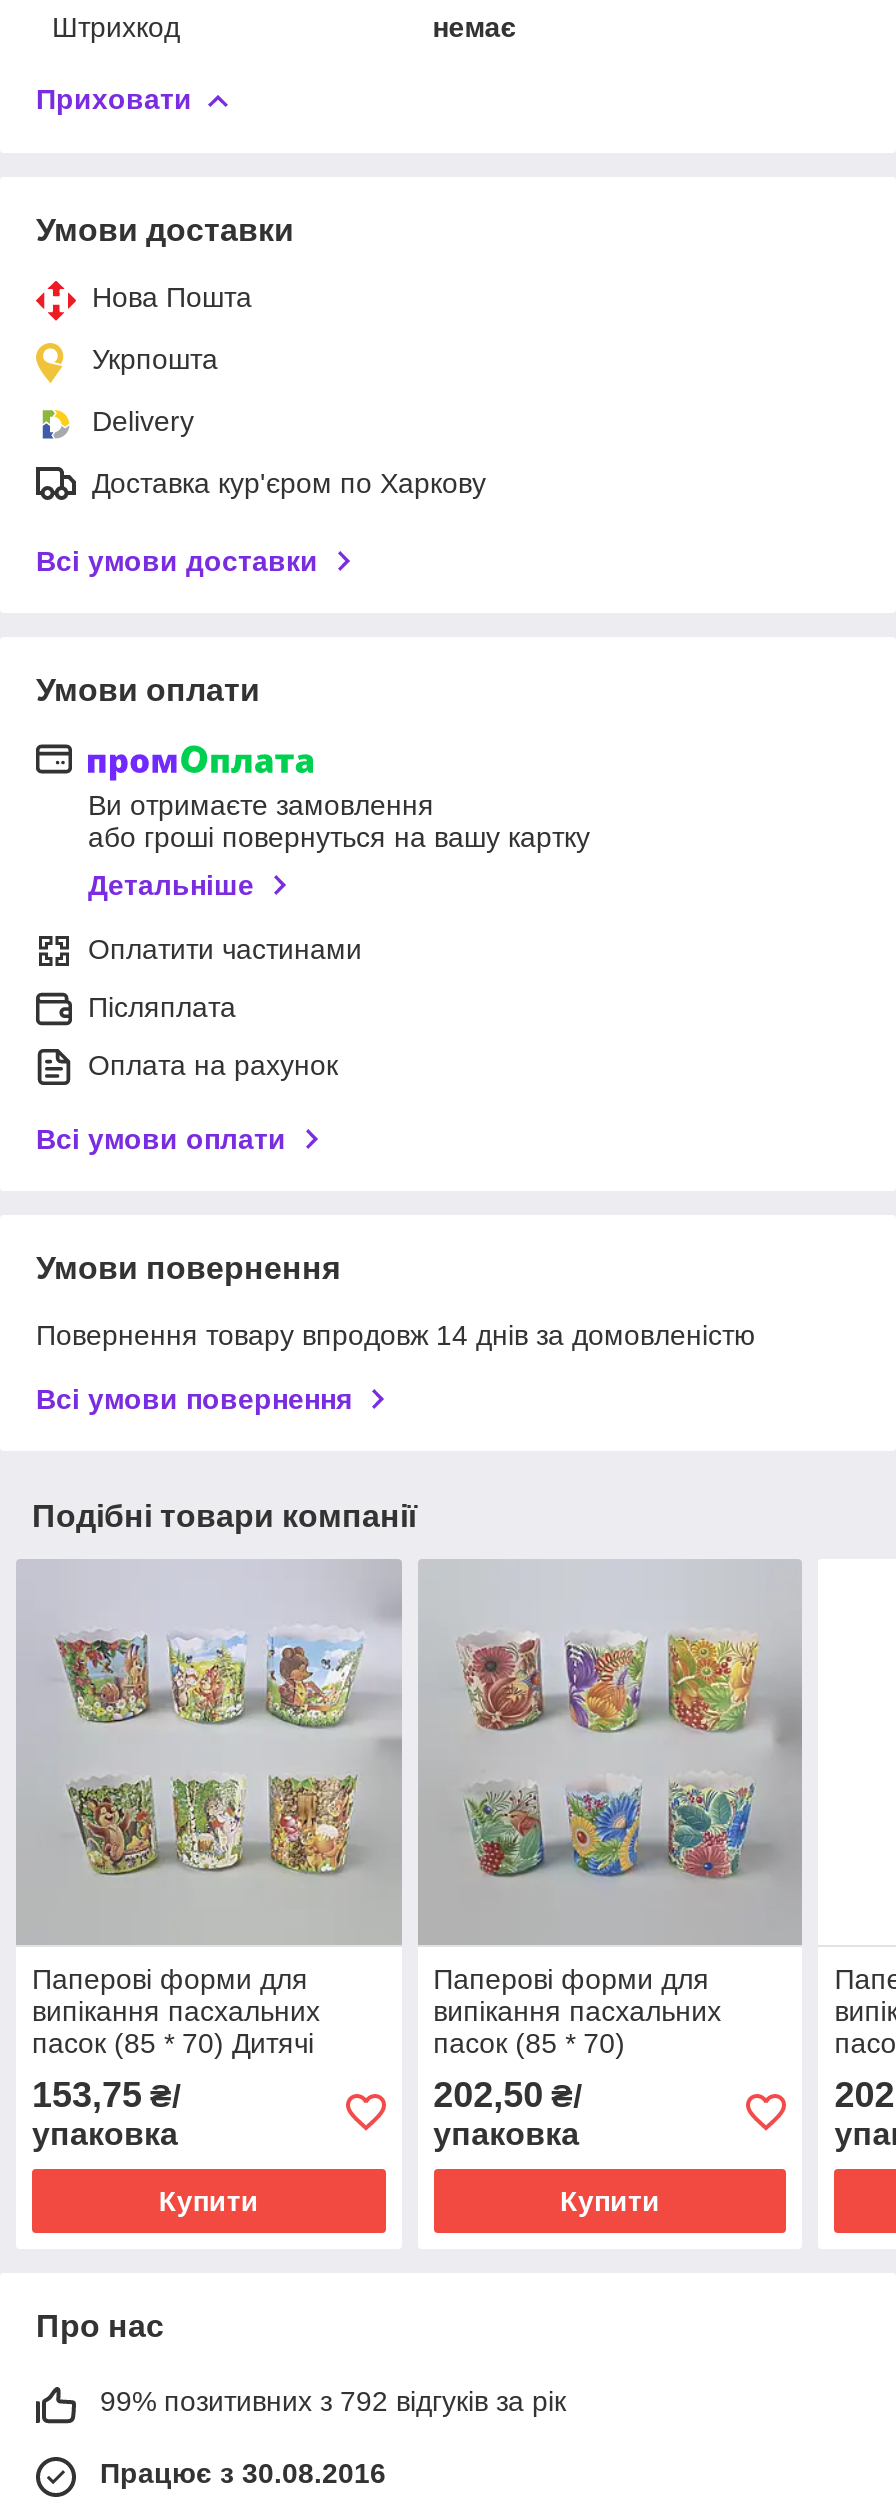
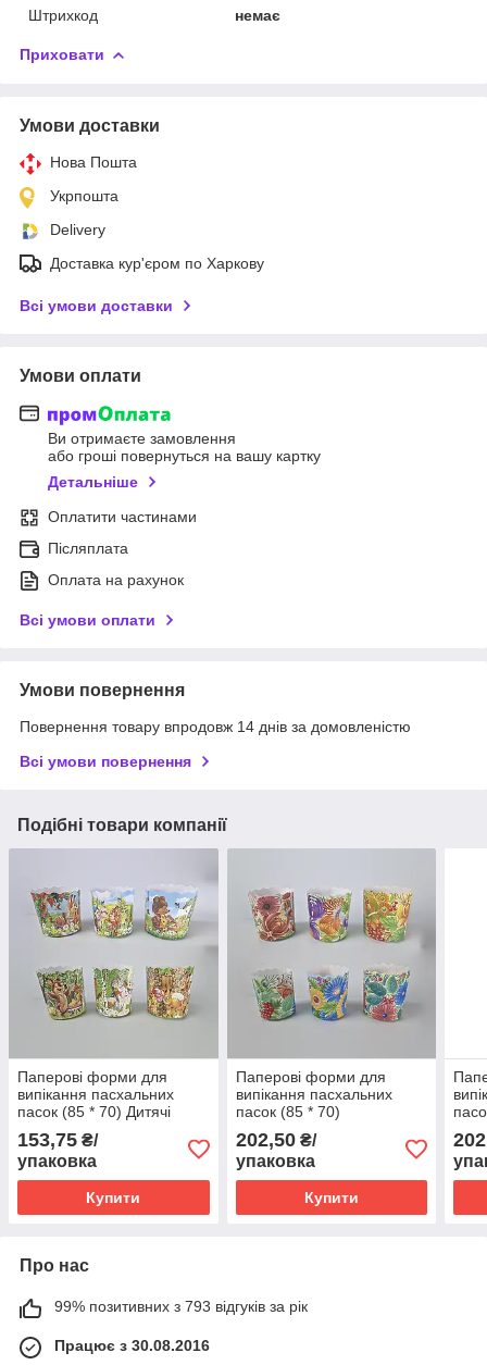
[100,2385,566,2417] 99% позитивних з 792 відгуків за рік -> [54,1297,308,1315] 99% позитивних з 793 відгуків за рік

